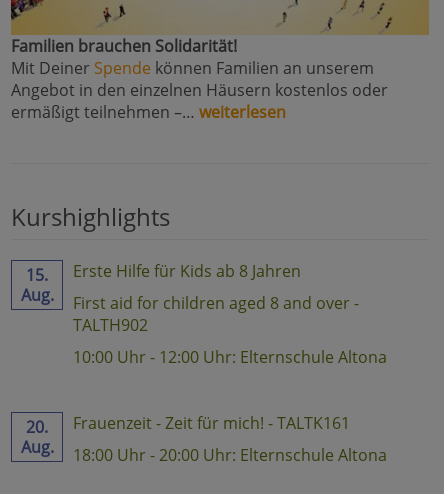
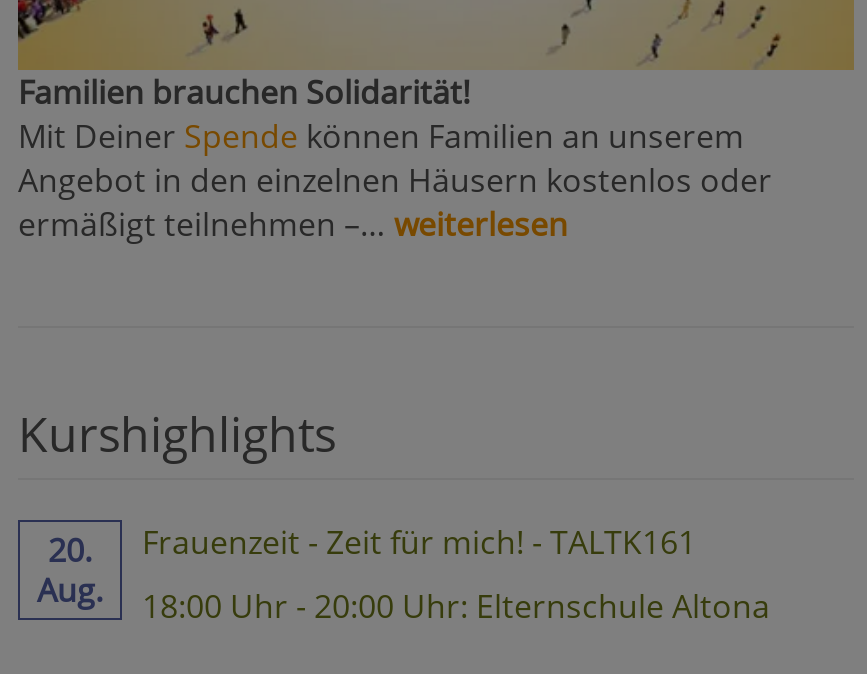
[20,264,53,306] 15. | Aug. -> none
[73,260,387,368] Erste Hilfe für Kids ab 8 Jahren | First aid for children aged 8 and over - | TALTH902 | 10:00 Uhr - 12:00 Uhr: Elternschule Altona -> none

